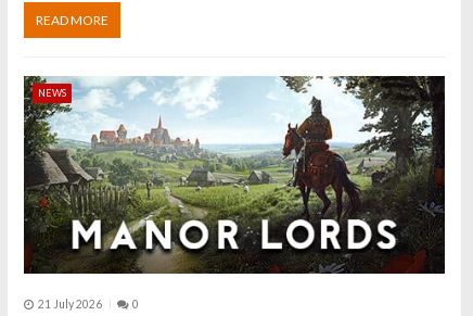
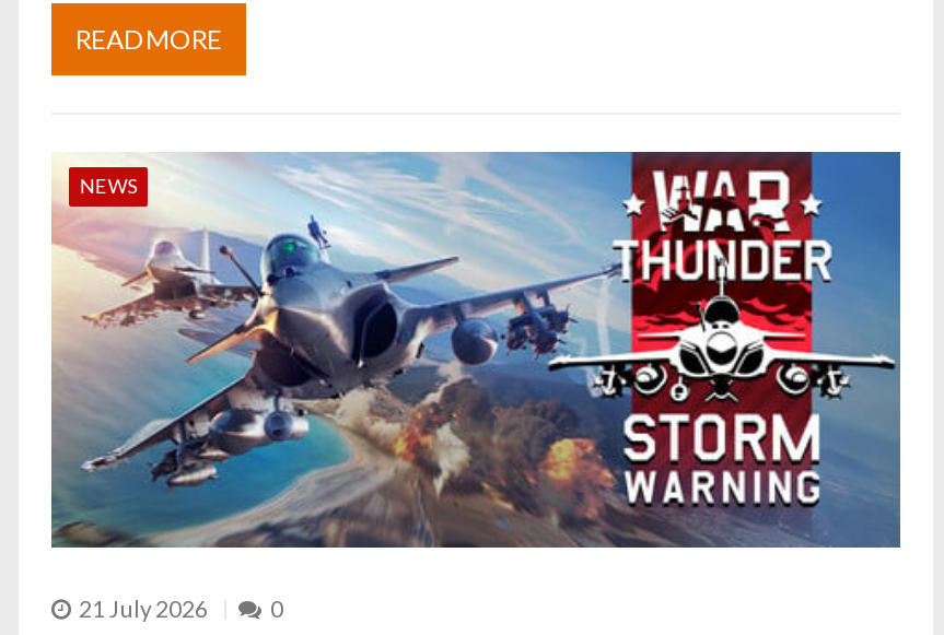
[23,75,446,275] [image] -> [49,150,902,550] [image]

